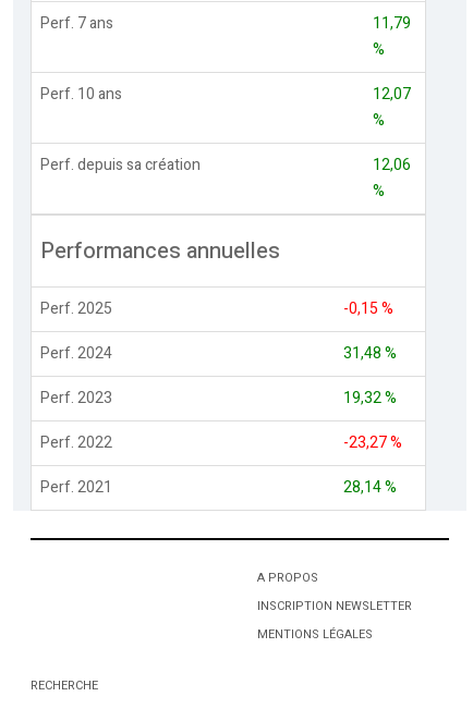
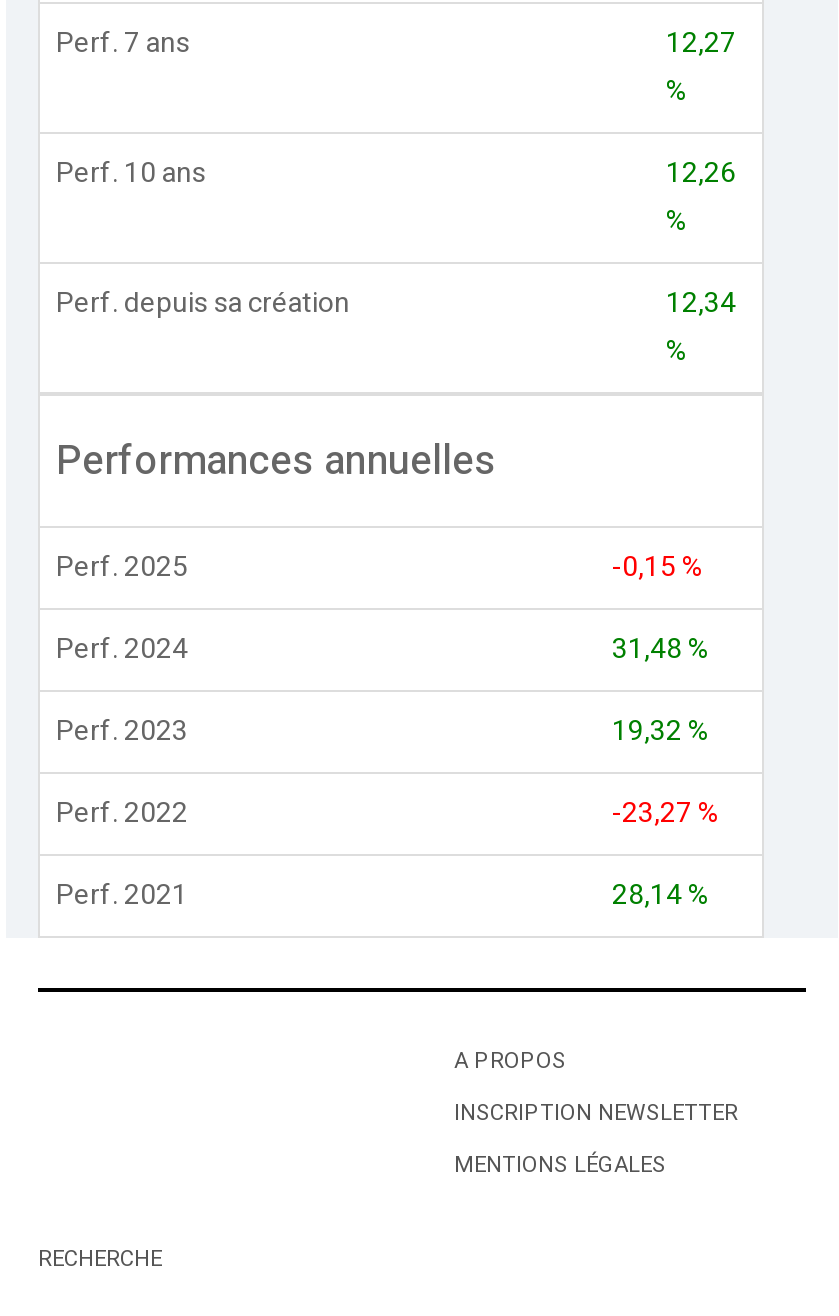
[373,12,411,35] 11,79 -> [666,23,736,65] 12,27
[373,83,411,106] 12,07 -> [666,153,736,195] 12,26
[373,154,411,177] 12,06 -> [666,283,736,325] 12,34

